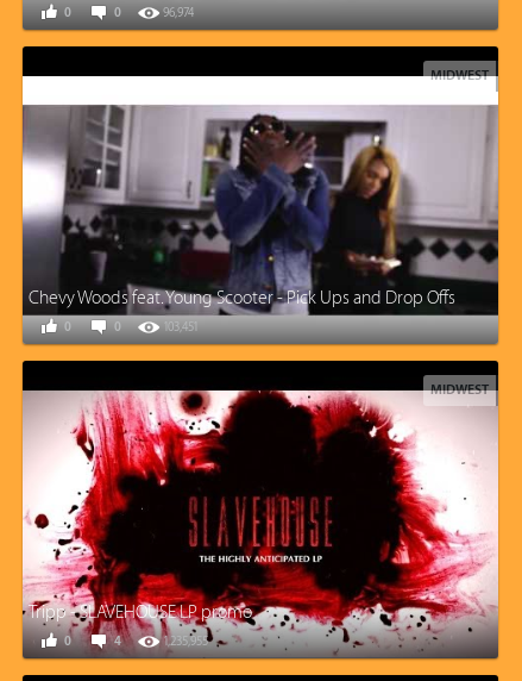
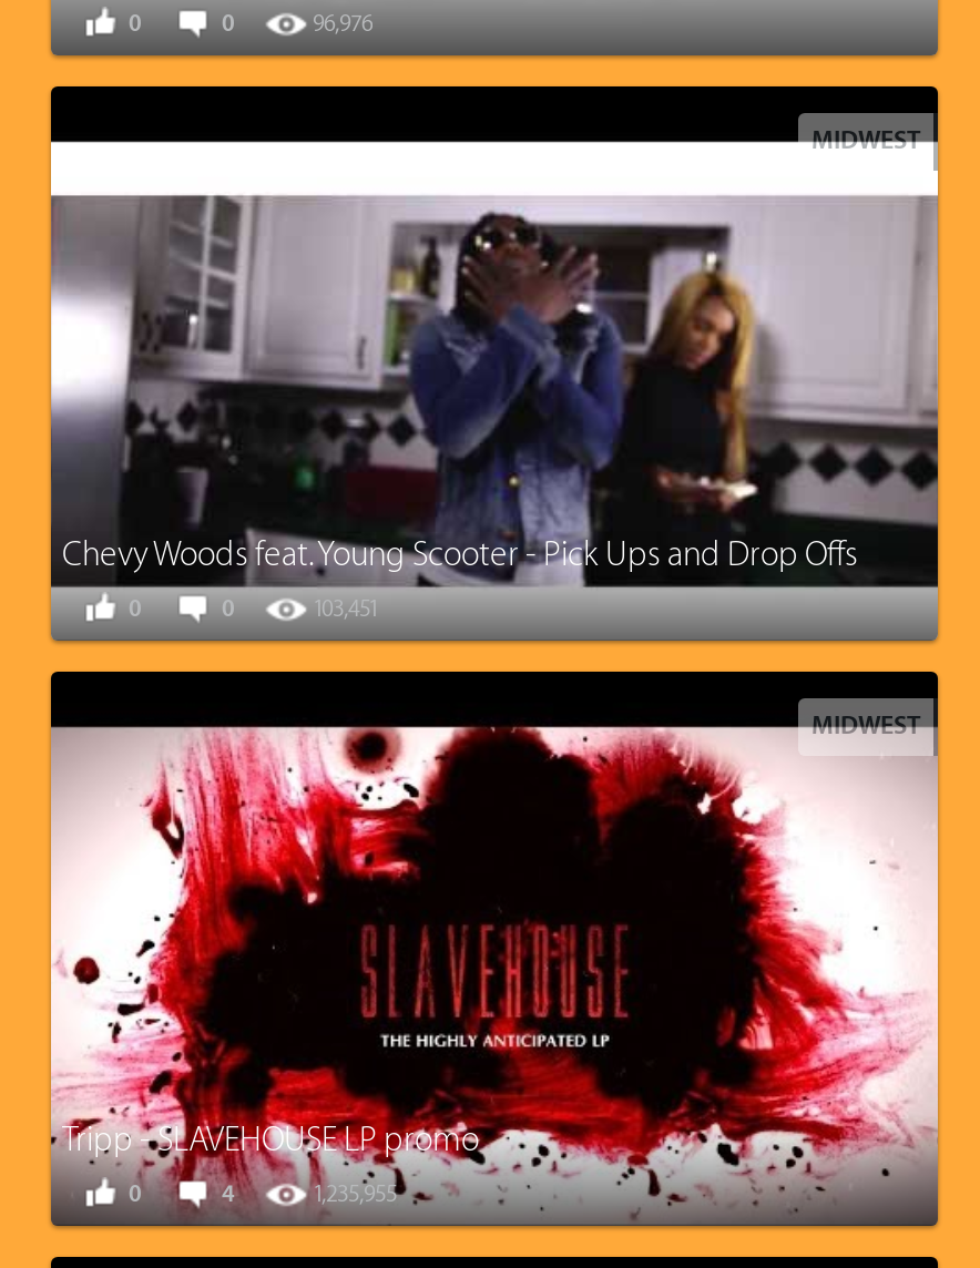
[163,6,194,20] 96,974 -> [313,11,372,38] 96,976

